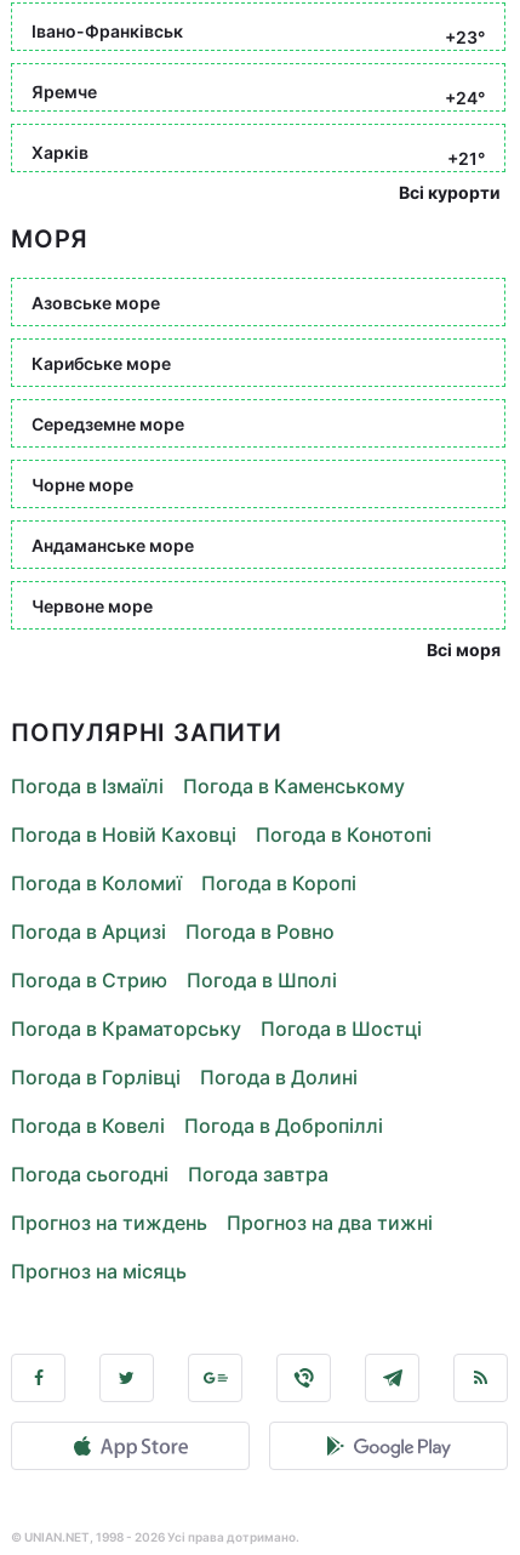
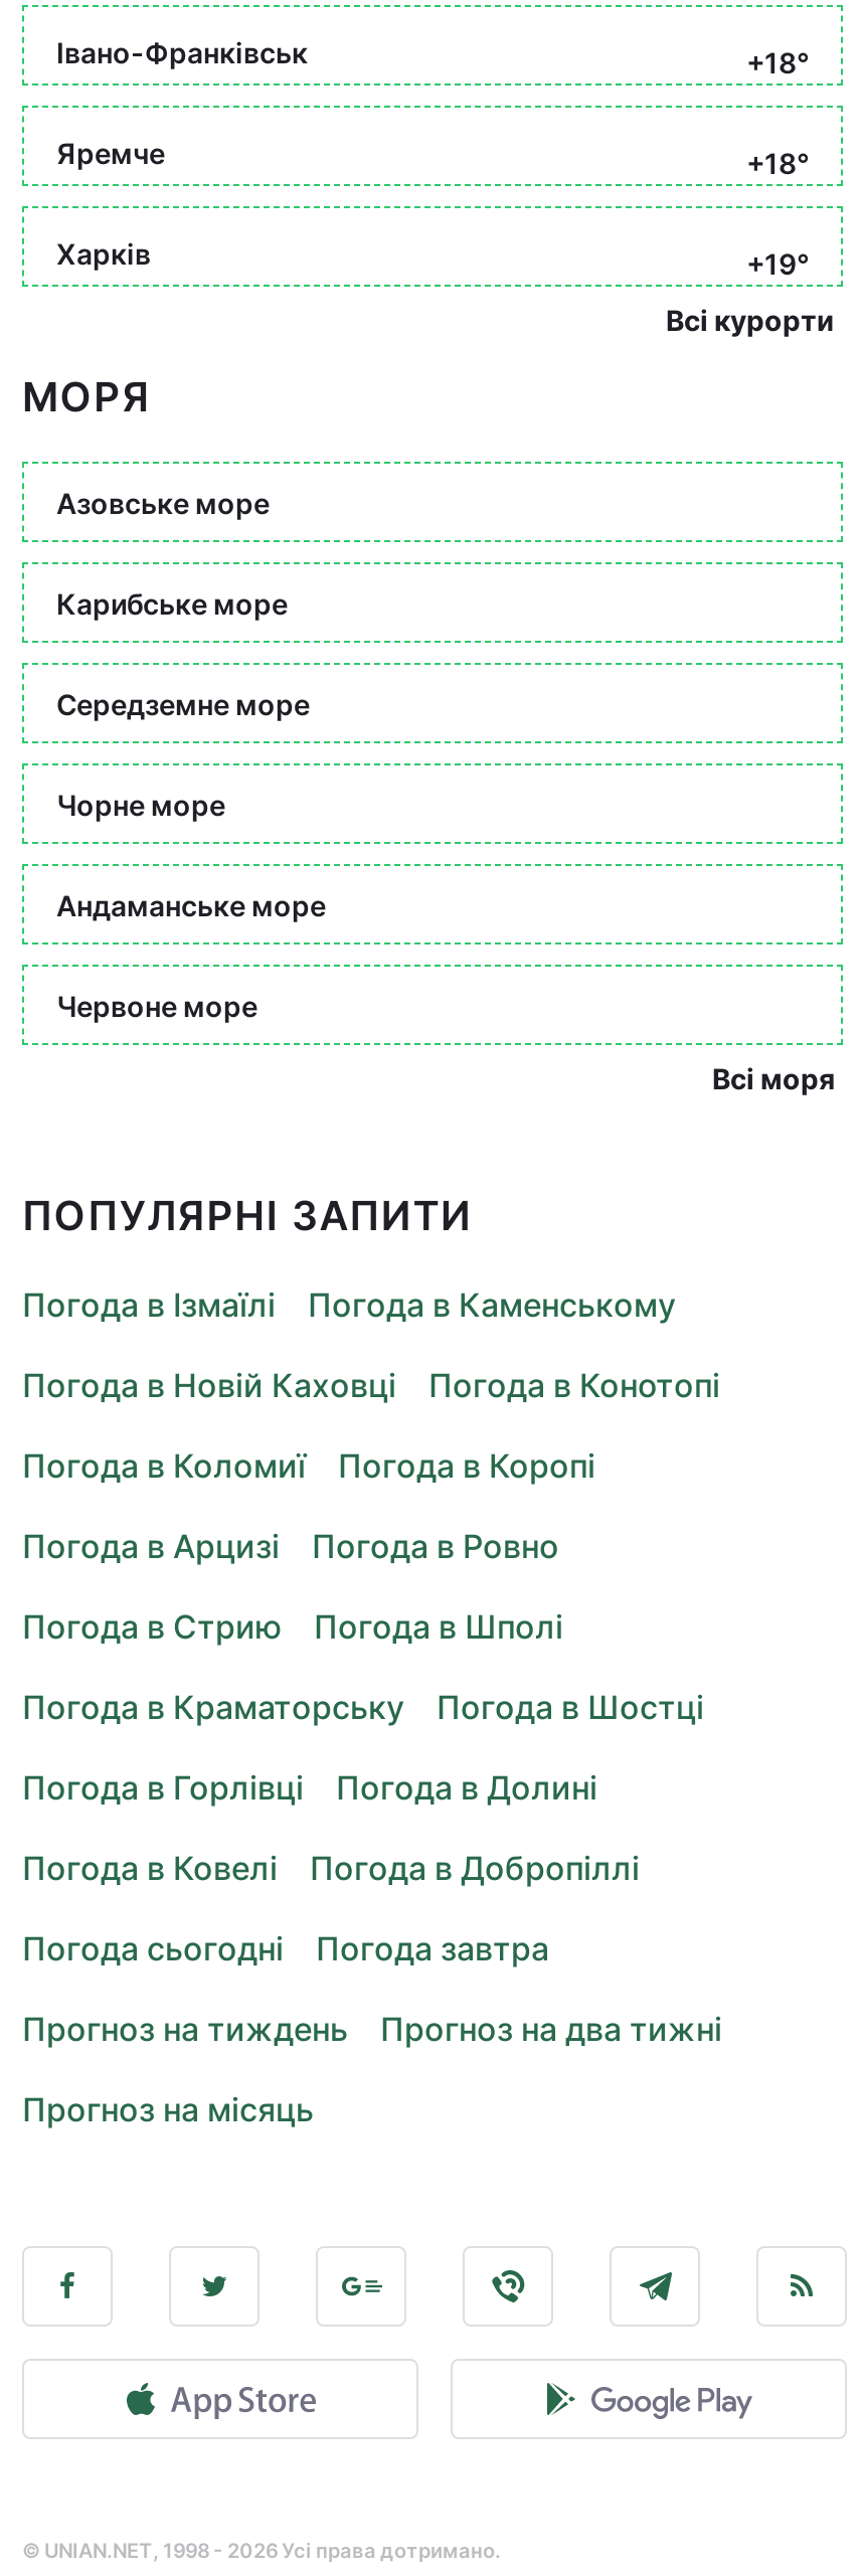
[445,27,485,47] +23° -> [746,45,809,79] +18°
[445,87,485,108] +24° -> [746,146,809,180] +18°
[447,148,485,169] +21° -> [746,246,809,281] +19°

